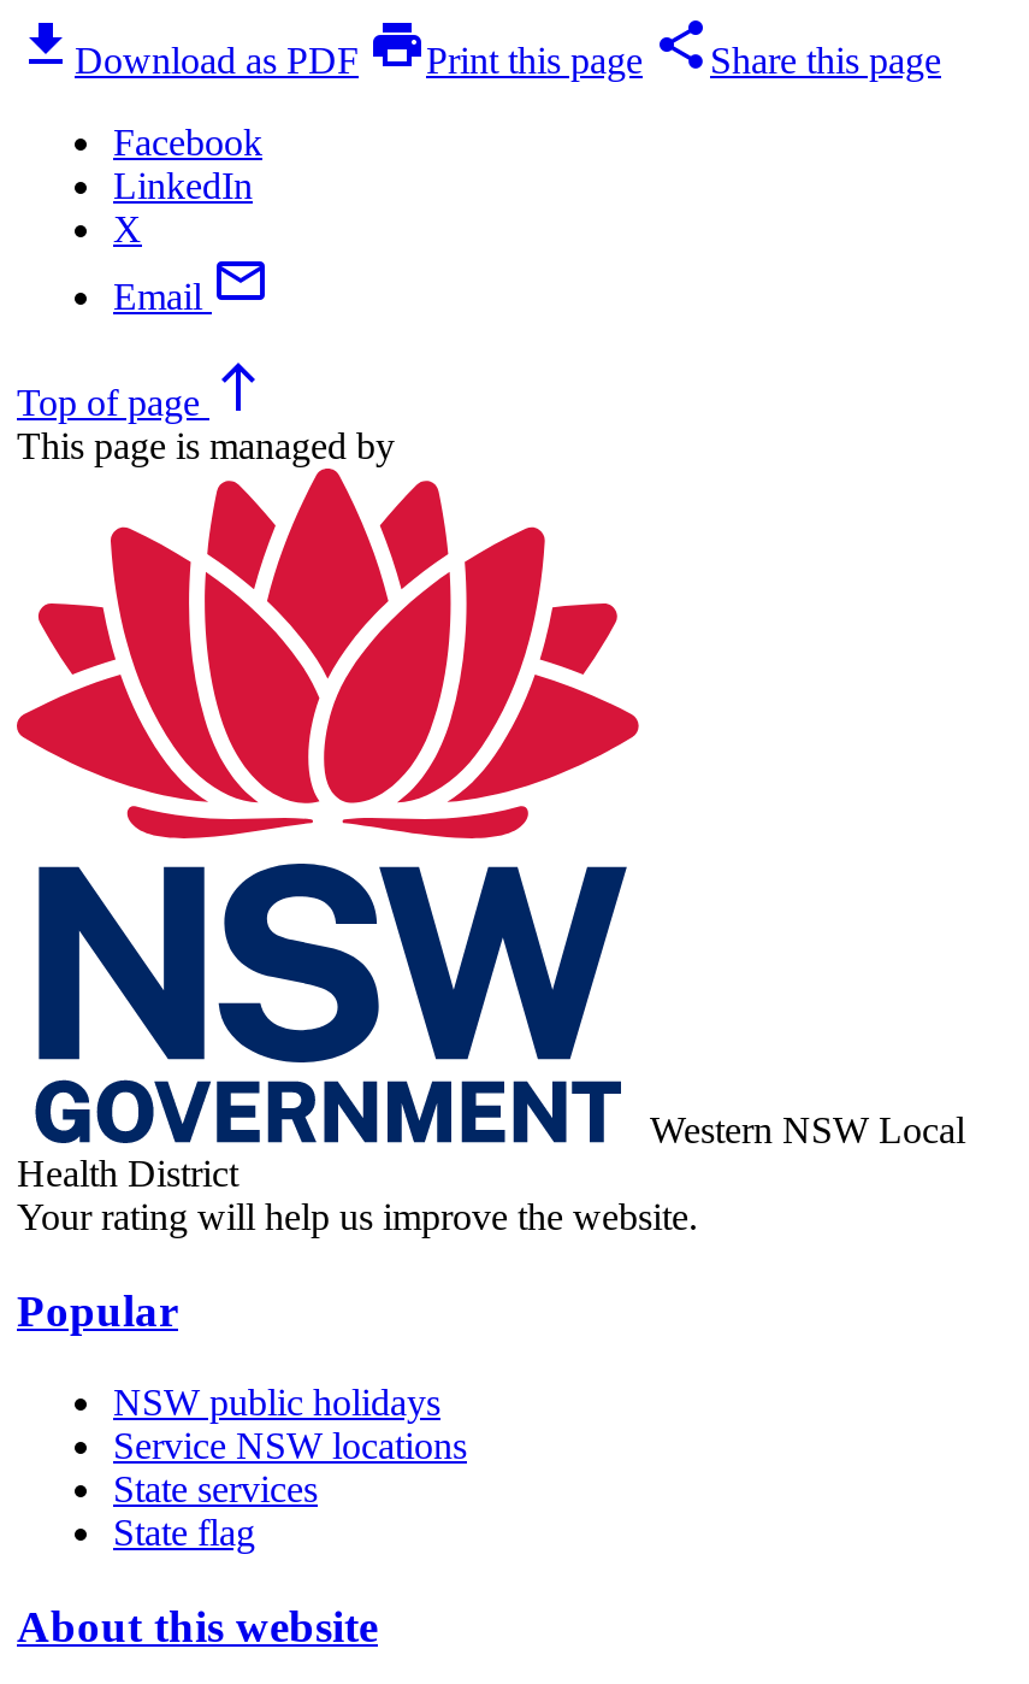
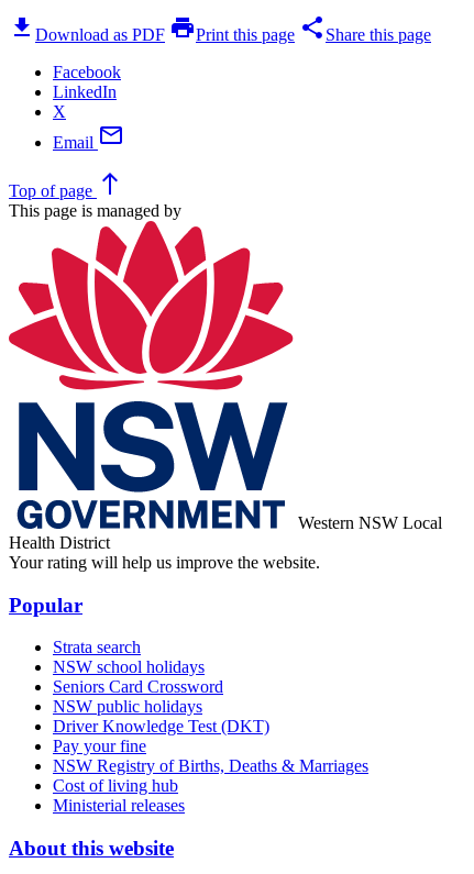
none -> [53,638,223,696] Strata search | NSW school holidays | Seniors Card Crossword
[113,1425,467,1553] Service NSW locations | State services | State flag -> [53,717,368,815] Driver Knowledge Test (DKT) | Pay your fine | NSW Registry of Births, Deaths & Marriages | Cost of living hub | Ministerial releases

